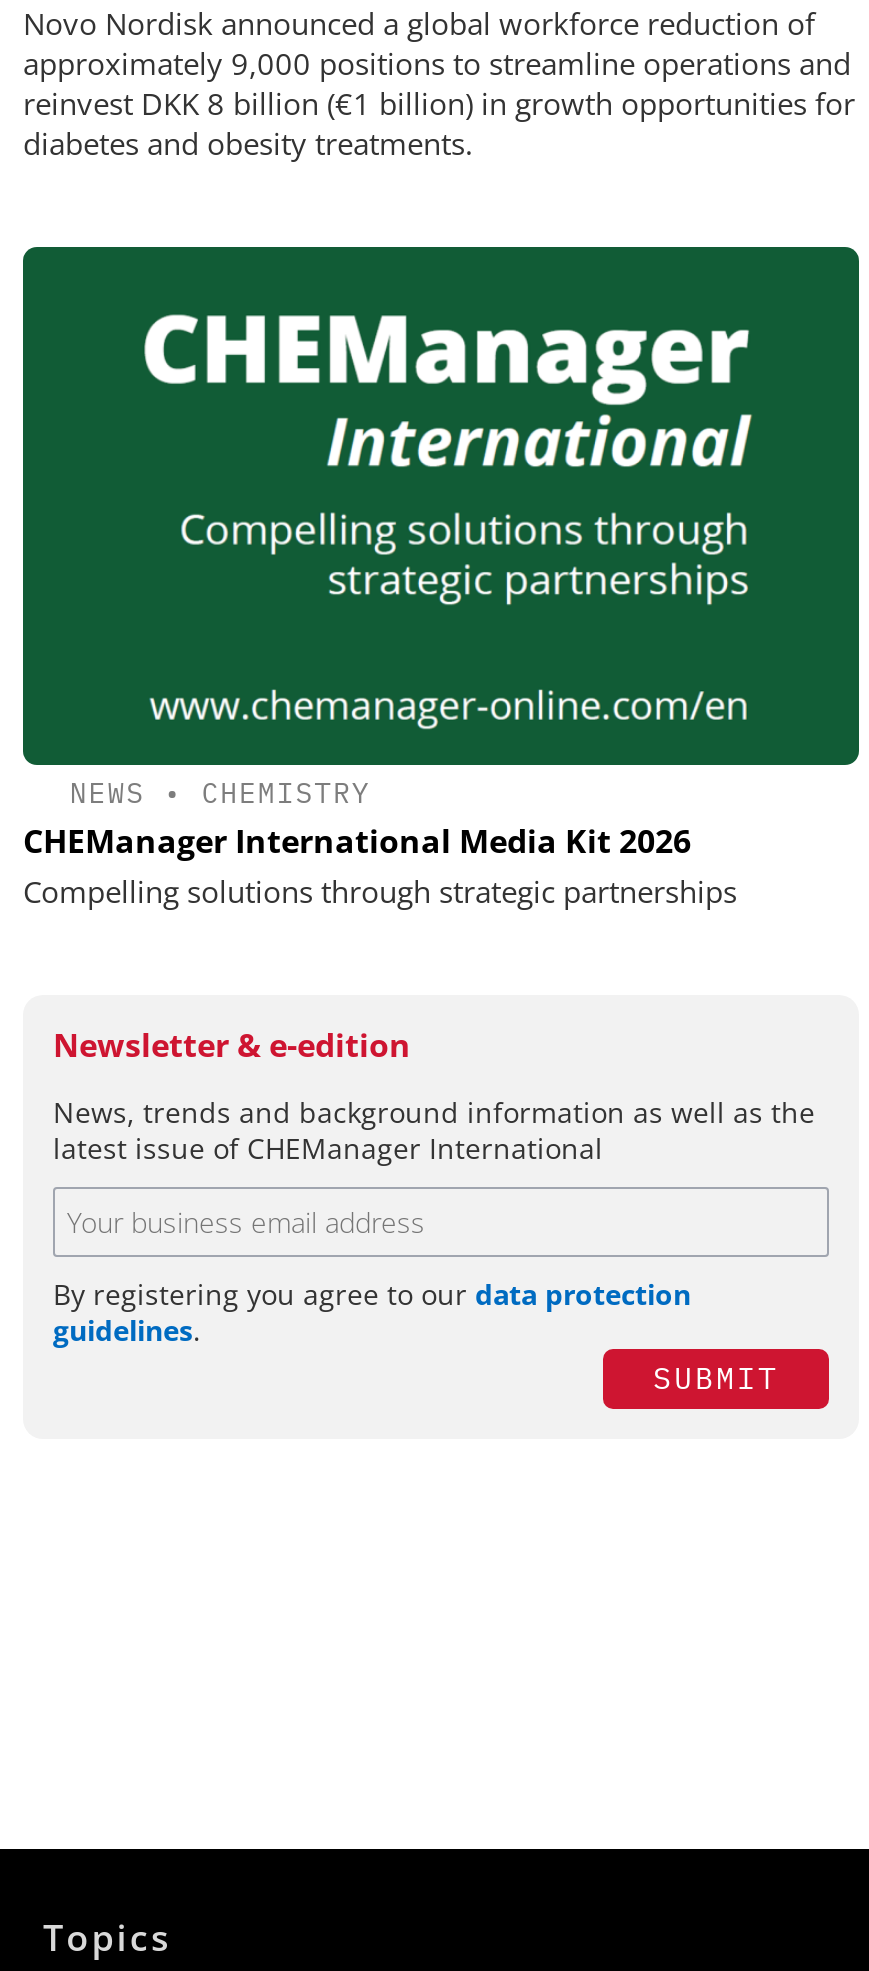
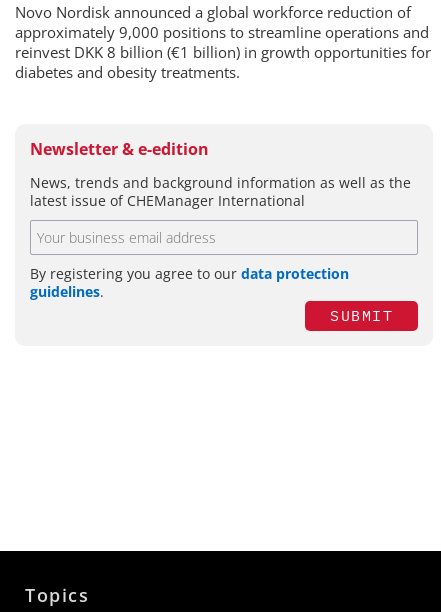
[21,244,861,911] [image] | NEWS • CHEMISTRY | CHEManager International Media Kit 2026 | Compelling solutions through strategic partnerships -> none

